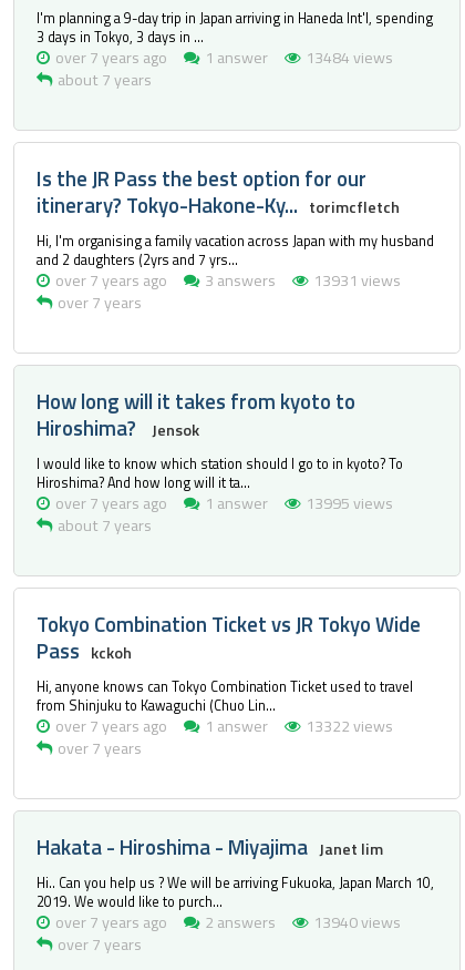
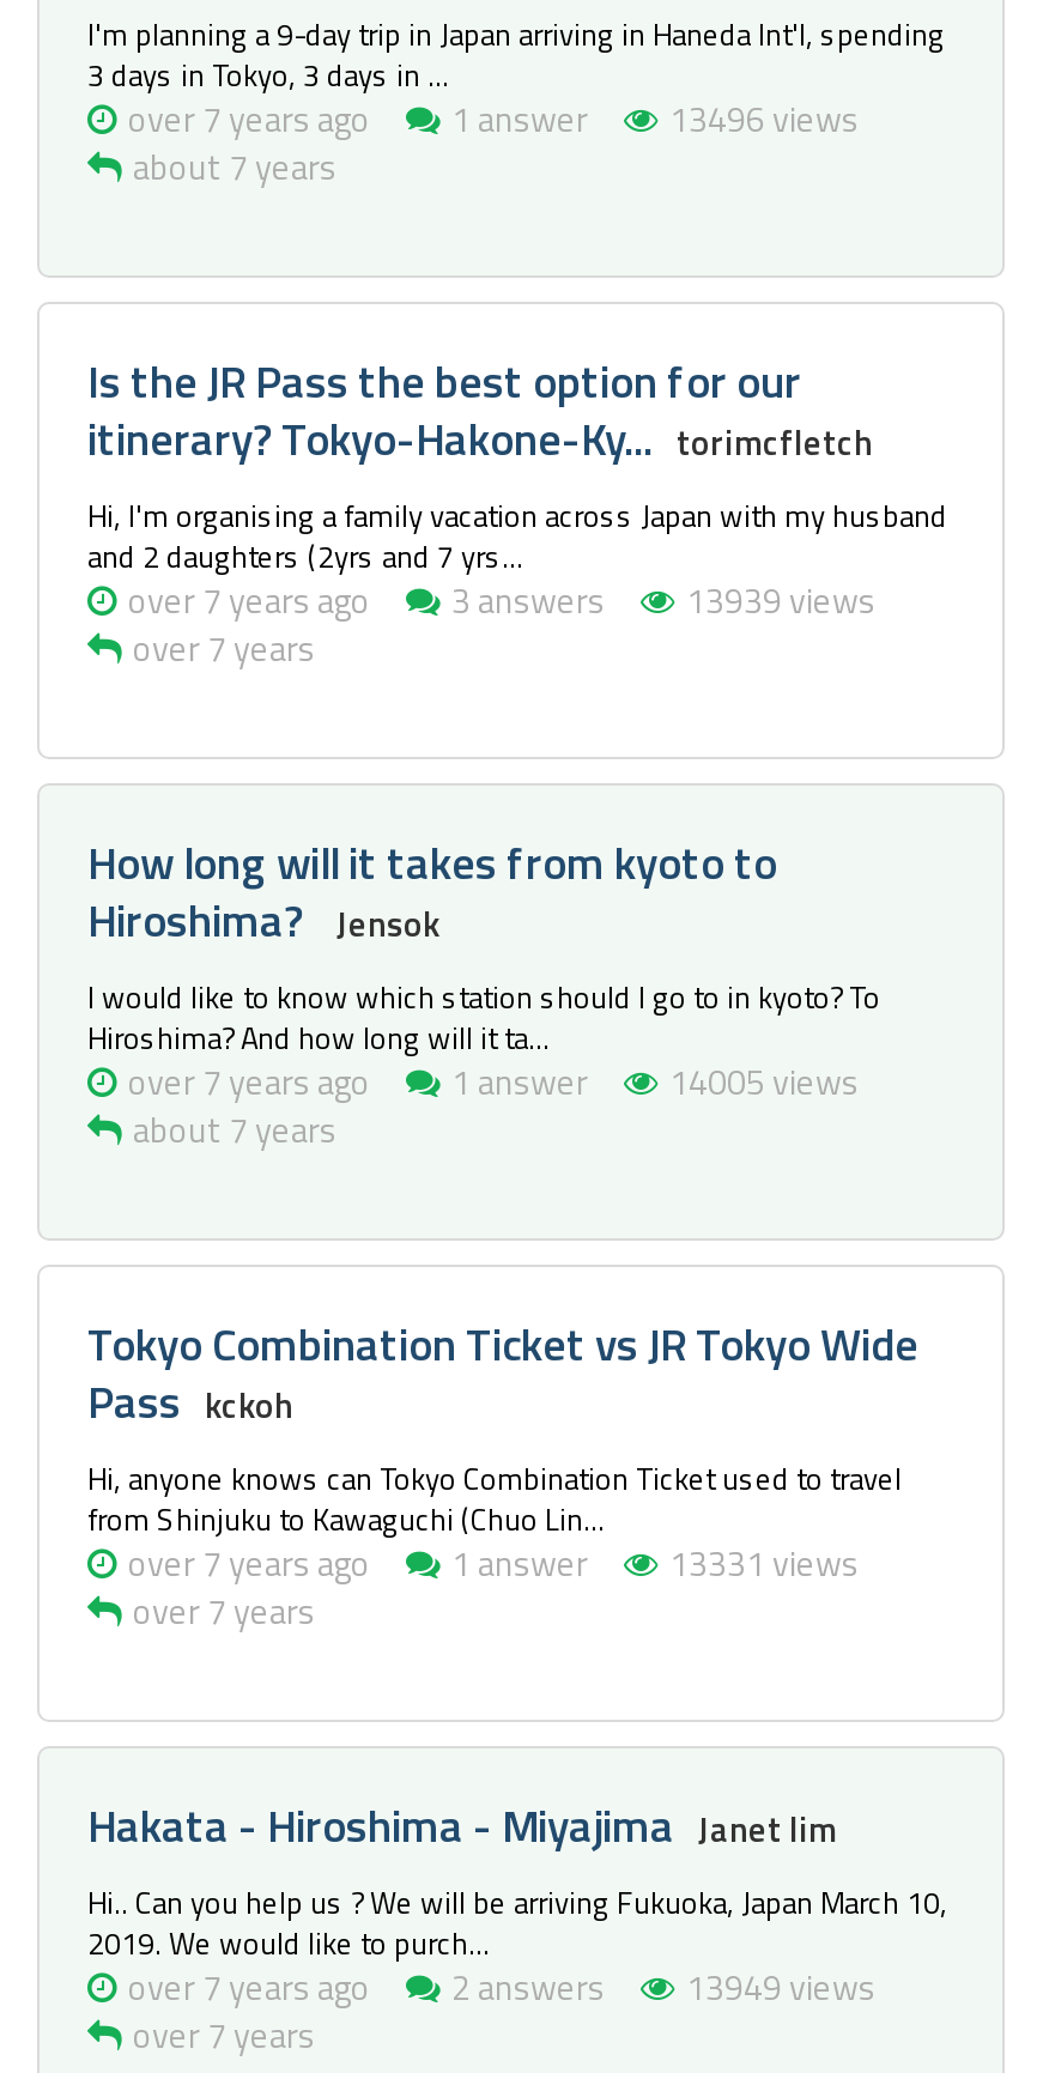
[55,45,393,70] over 7 years ago 1 answer 13484 views -> [128,93,859,146] over 7 years ago 1 answer 13496 views
[55,268,401,293] over 7 years ago 3 answers 13931 views -> [128,575,875,627] over 7 years ago 3 answers 13939 views
[55,491,393,515] over 7 years ago 1 answer 13995 views -> [128,1056,859,1109] over 7 years ago 1 answer 14005 views
[55,714,393,738] over 7 years ago 1 answer 13322 views -> [128,1537,859,1590] over 7 years ago 1 answer 13331 views
[55,910,401,934] over 7 years ago 2 answers 13940 views -> [128,1961,875,2014] over 7 years ago 2 answers 13949 views

